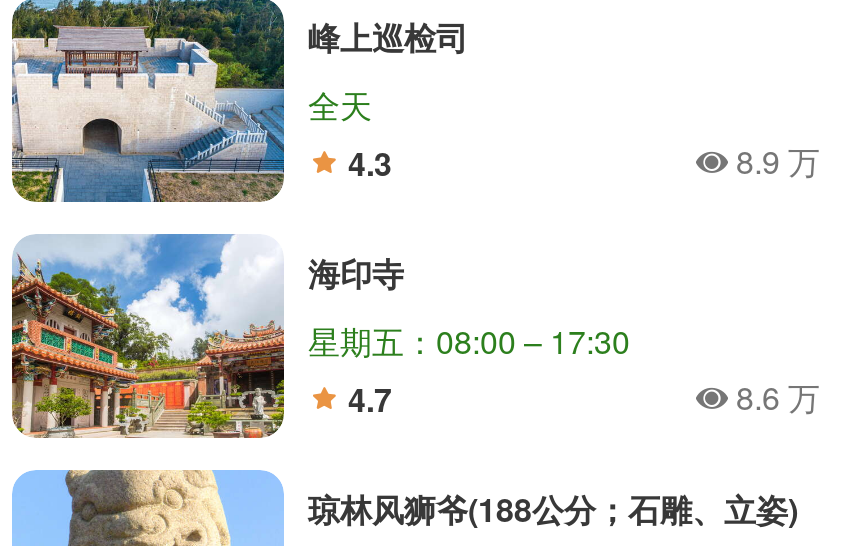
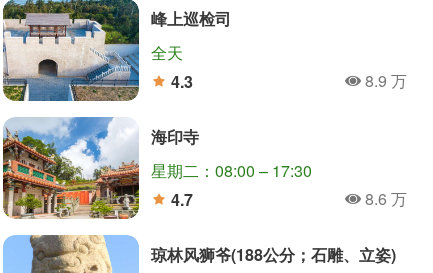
[308,318,630,364] 星期五：08:00 – 17:30 -> [151,159,312,182] 星期二：08:00 – 17:30

